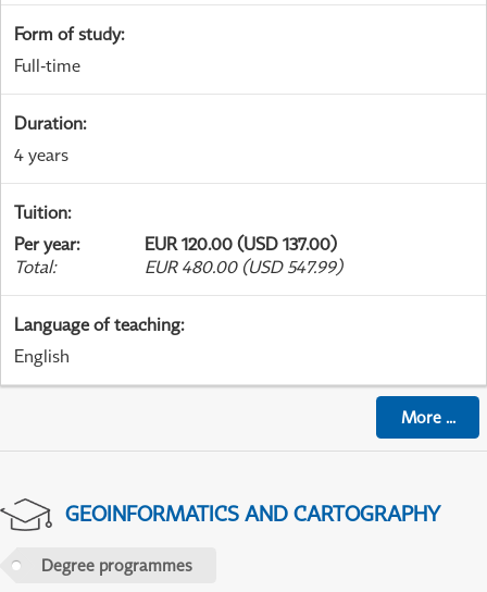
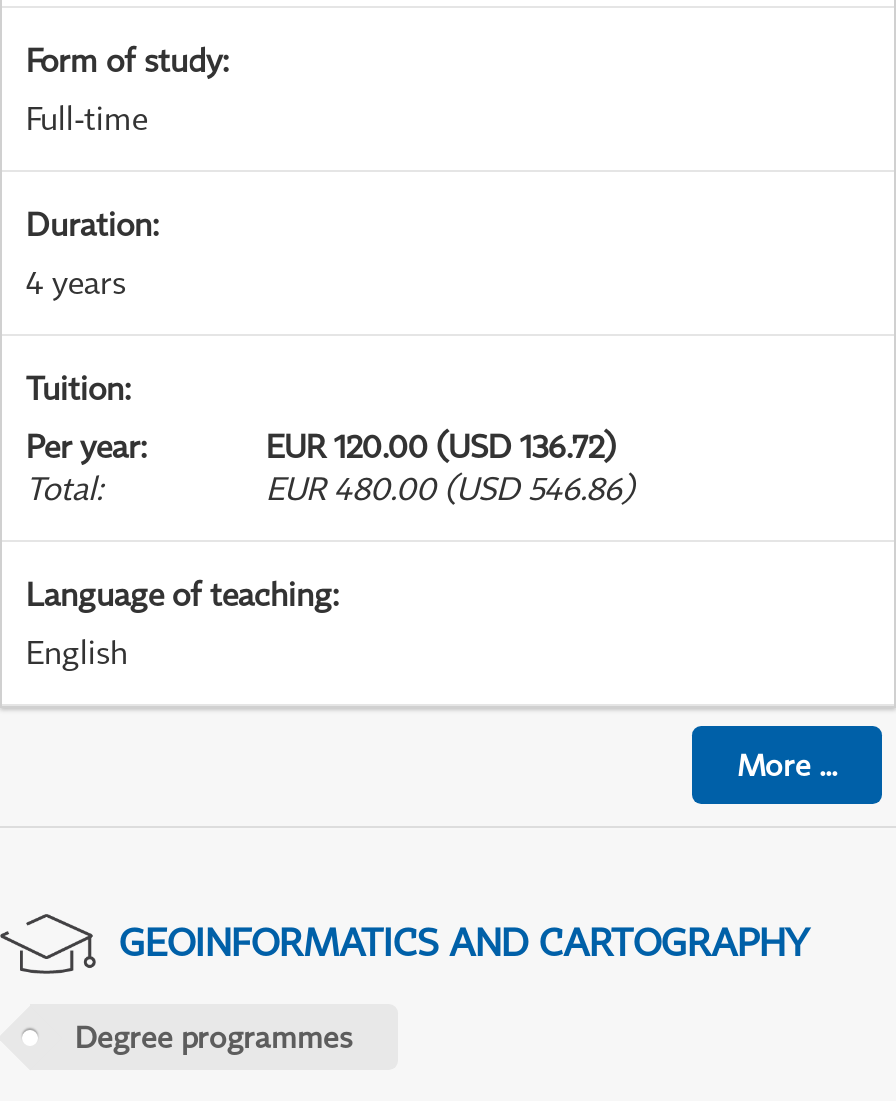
[145,233,337,255] EUR 120.00 (USD 137.00) -> [266,426,616,466] EUR 120.00 (USD 136.72)
[145,256,342,278] EUR 480.00 (USD 547.99) -> [266,468,634,508] EUR 480.00 (USD 546.86)

